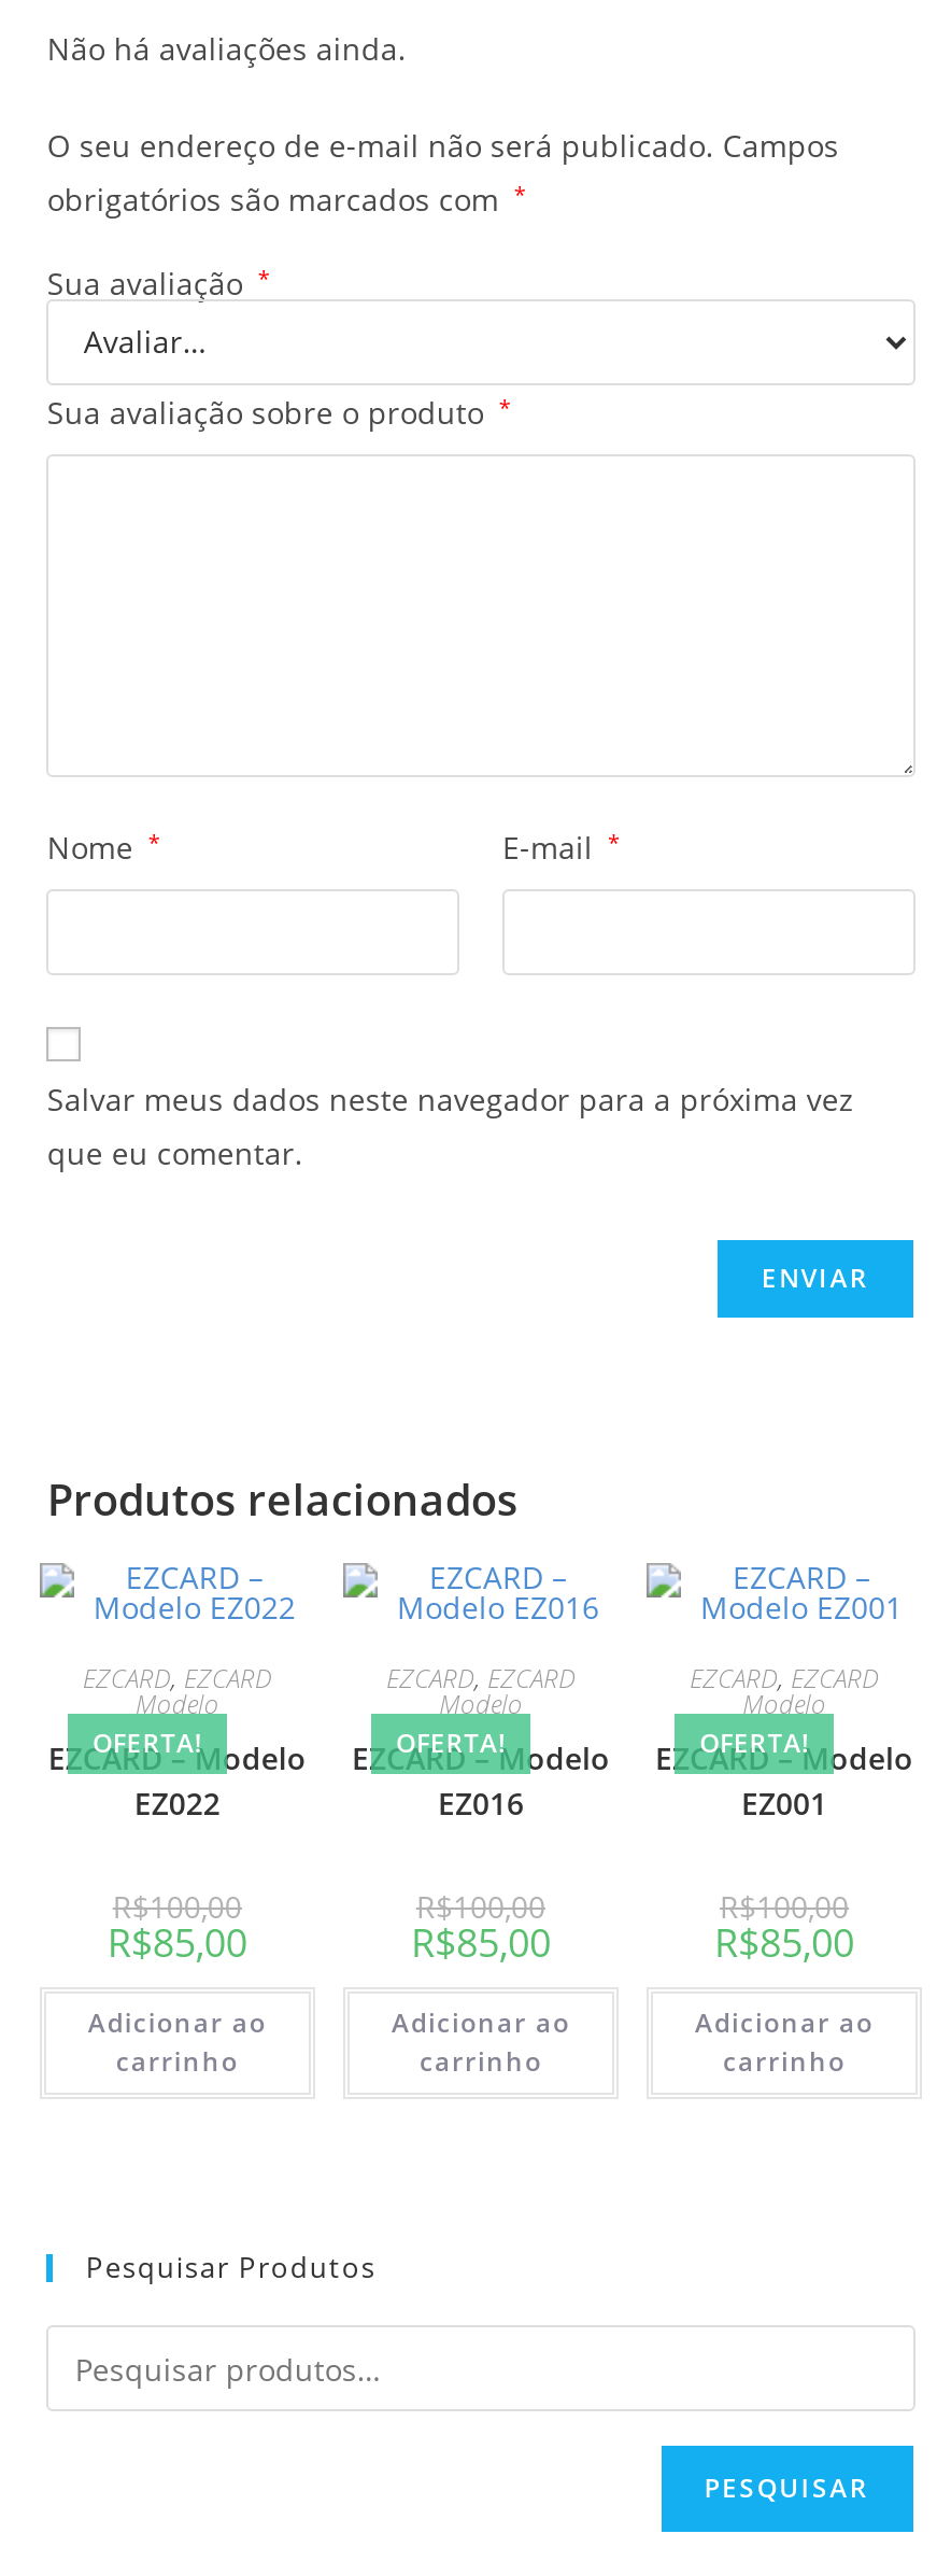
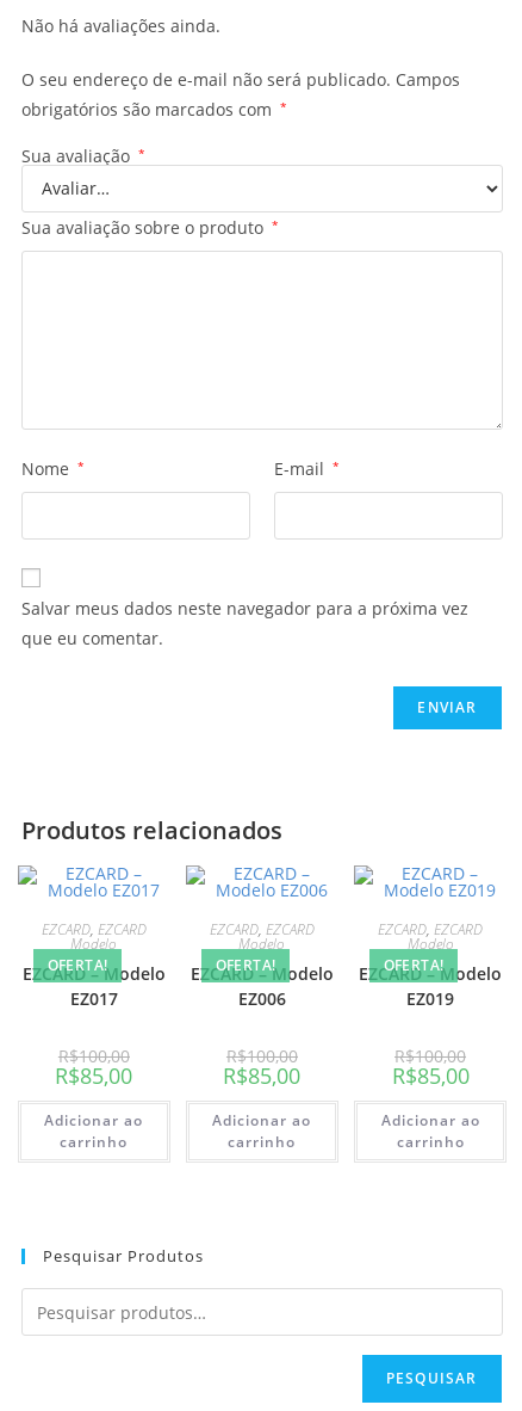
[134,1782,220,1823] EZ022 -> [70,987,118,1010] EZ017
[438,1782,524,1823] EZ016 -> [238,987,286,1010] EZ006
[741,1782,827,1823] EZ001 -> [406,987,454,1010] EZ019

